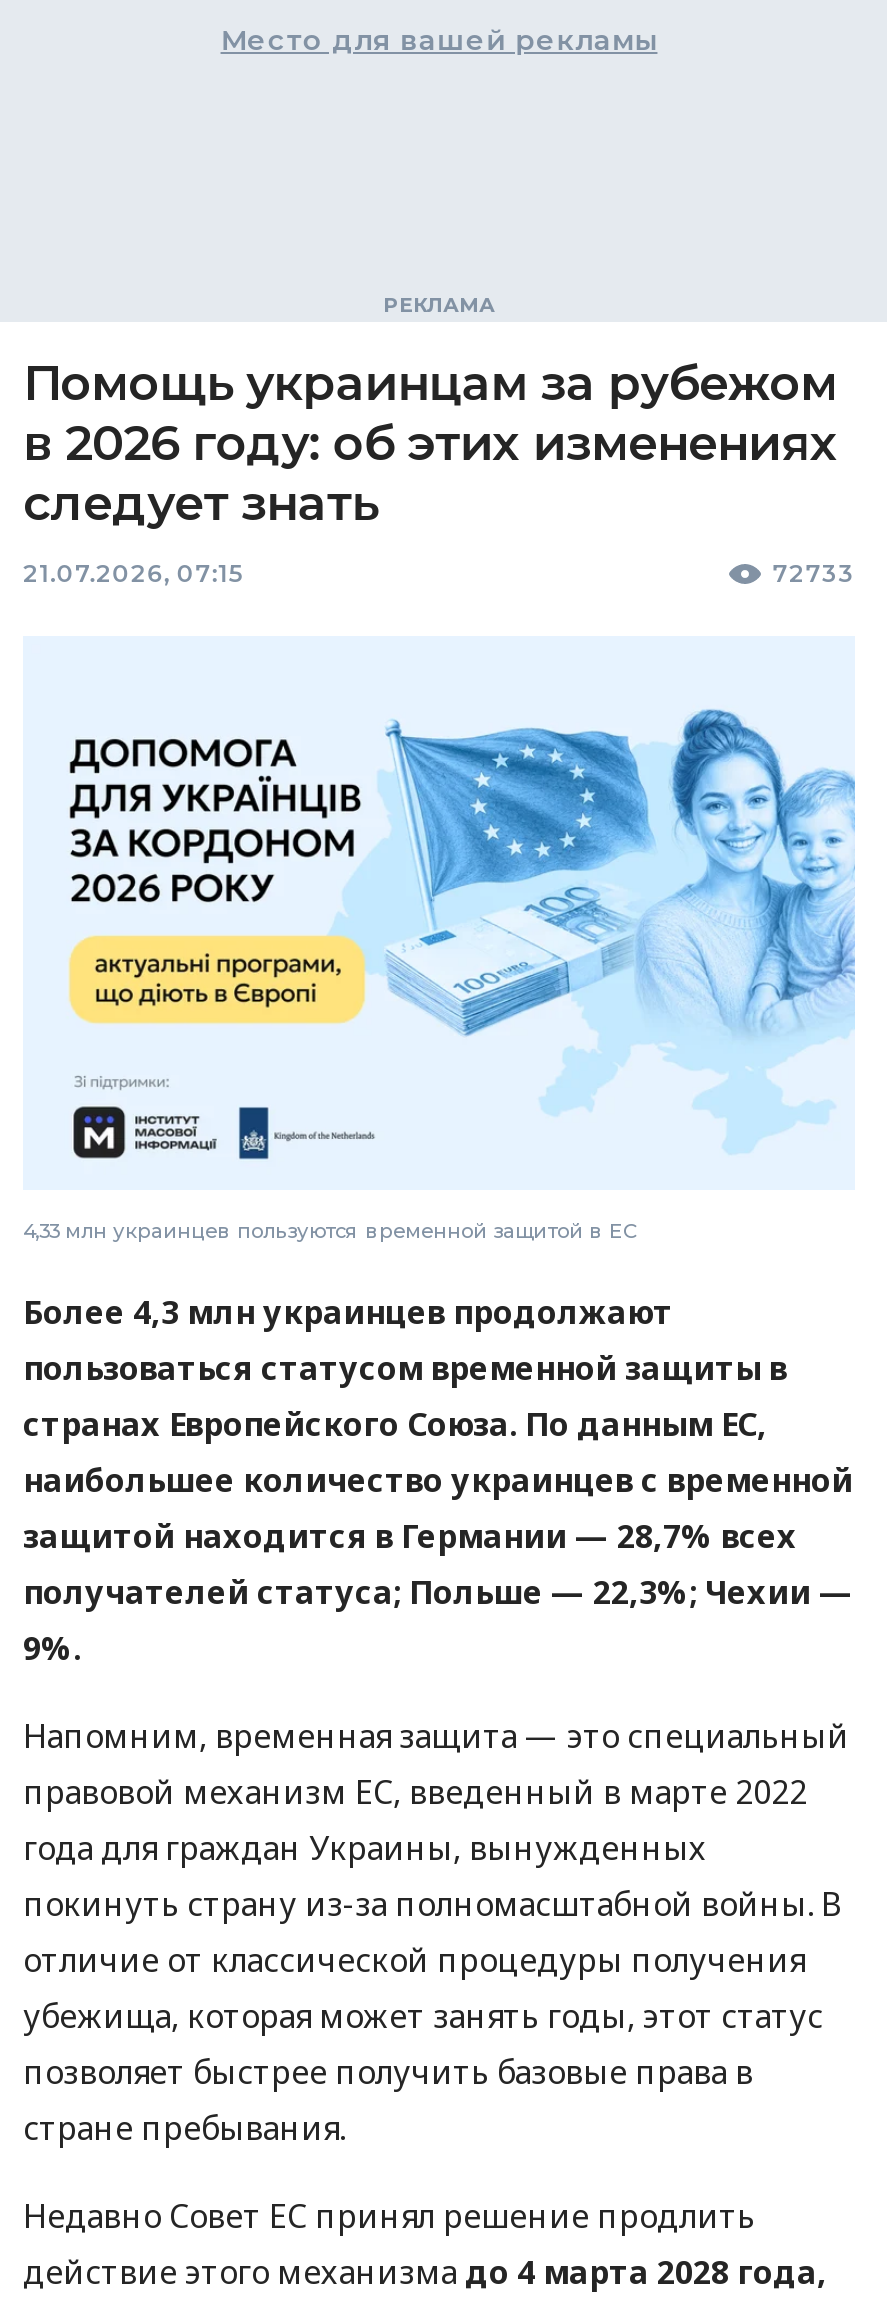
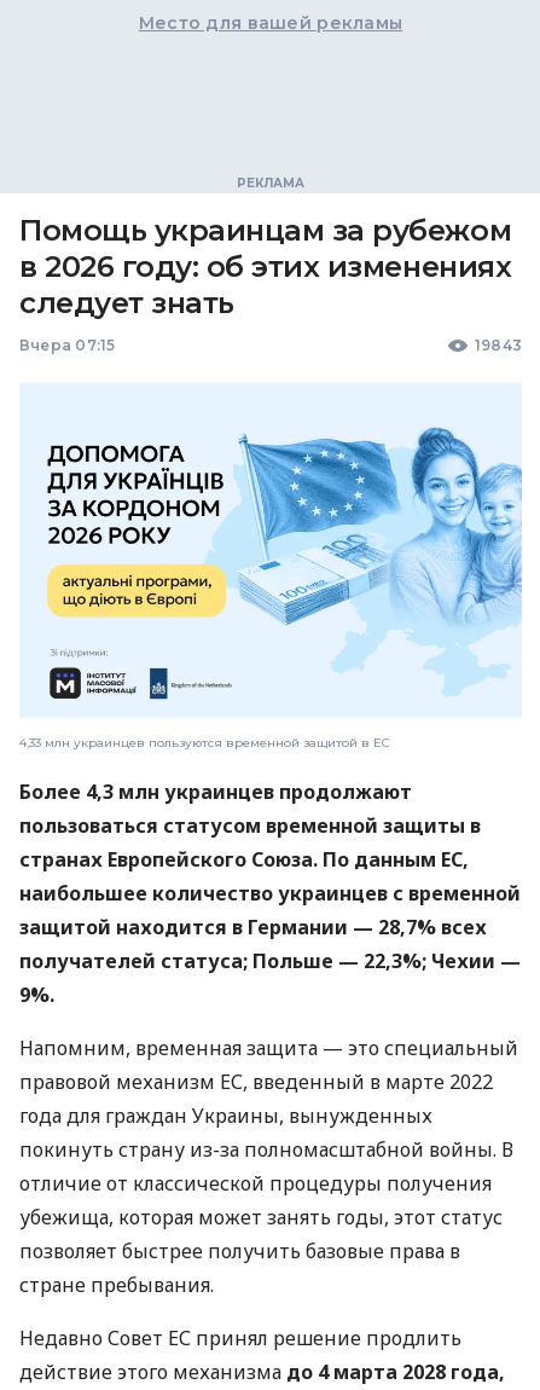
[23,557,855,587] 21.07.2026, 07:15 | 72733 -> [19,336,522,354] Вчера 07:15 | 19843

